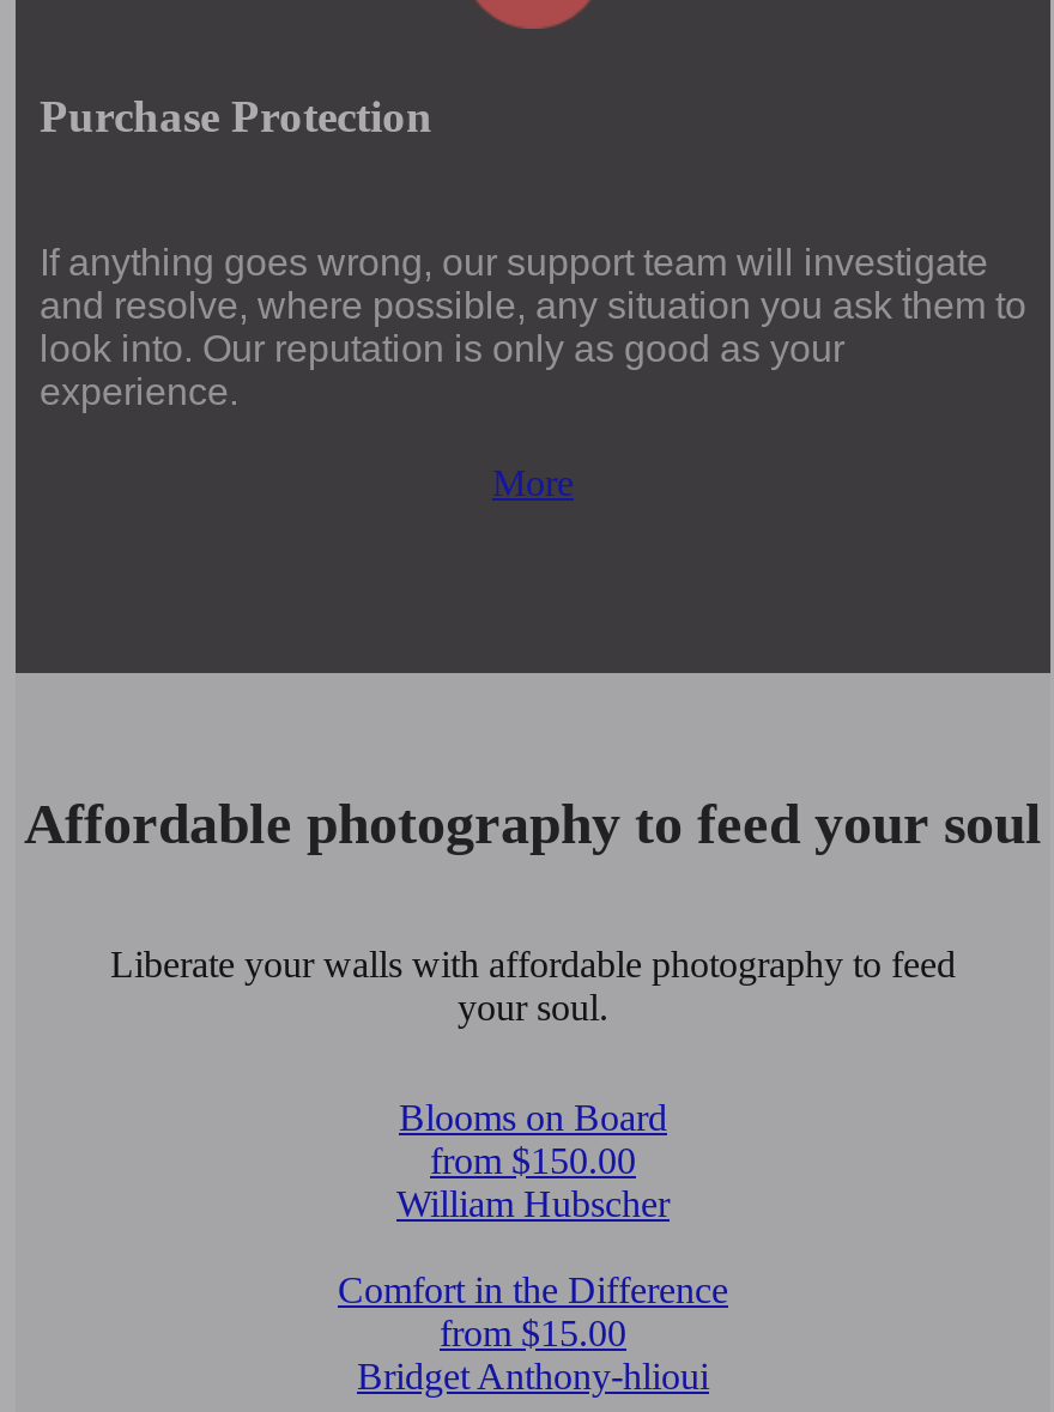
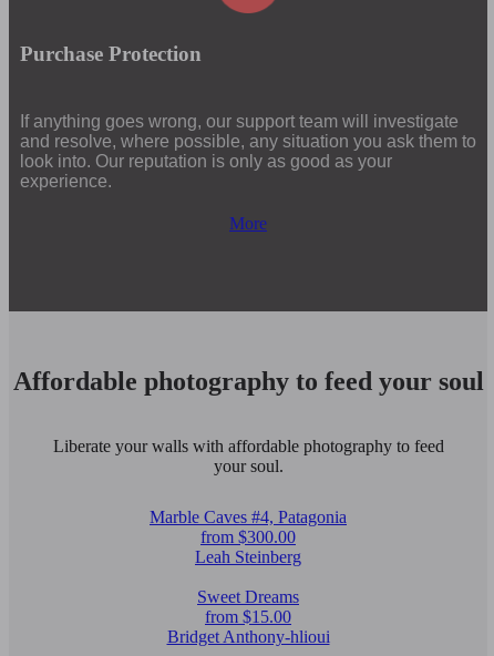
[396,1097,670,1223] Blooms on Board | from $150.00 | William Hubscher -> [150,507,347,566] Marble Caves #4, Patagonia | from $300.00 | Leah Steinberg
[338,1269,728,1310] Comfort in the Difference -> [197,587,299,606] Sweet Dreams

